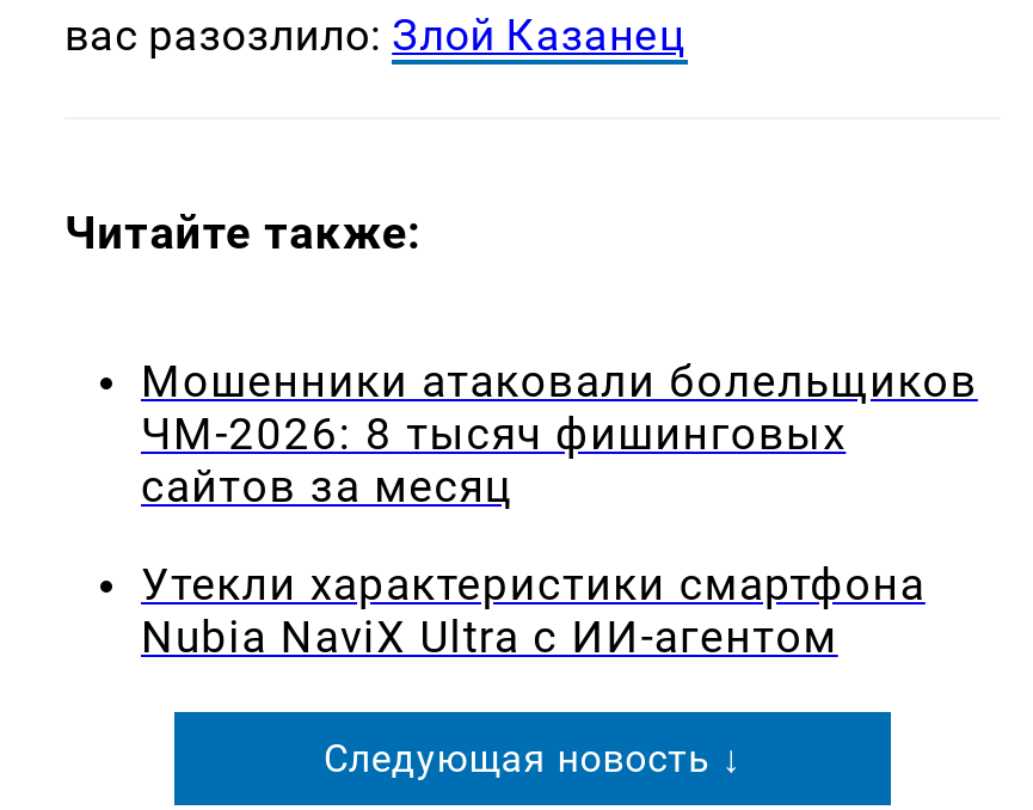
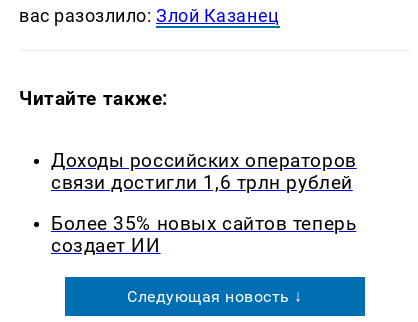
[141,356,978,514] Мошенники атаковали болельщиков | ЧМ-2026: 8 тысяч фишинговых | сайтов за месяц -> [51,150,357,194] Доходы российских операторов | связи достигли 1,6 трлн рублей
[141,559,925,664] Утекли характеристики смартфона | Nubia NaviX Ultra с ИИ-агентом -> [51,213,356,257] Более 35% новых сайтов теперь | создает ИИ

